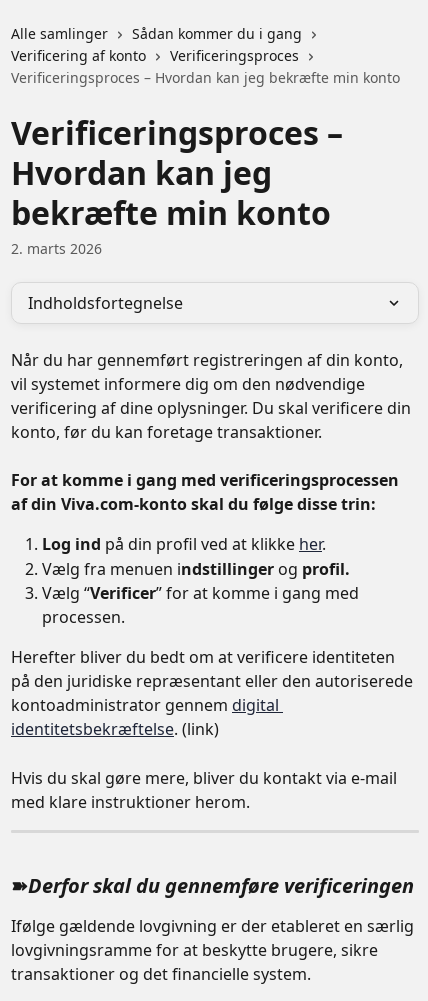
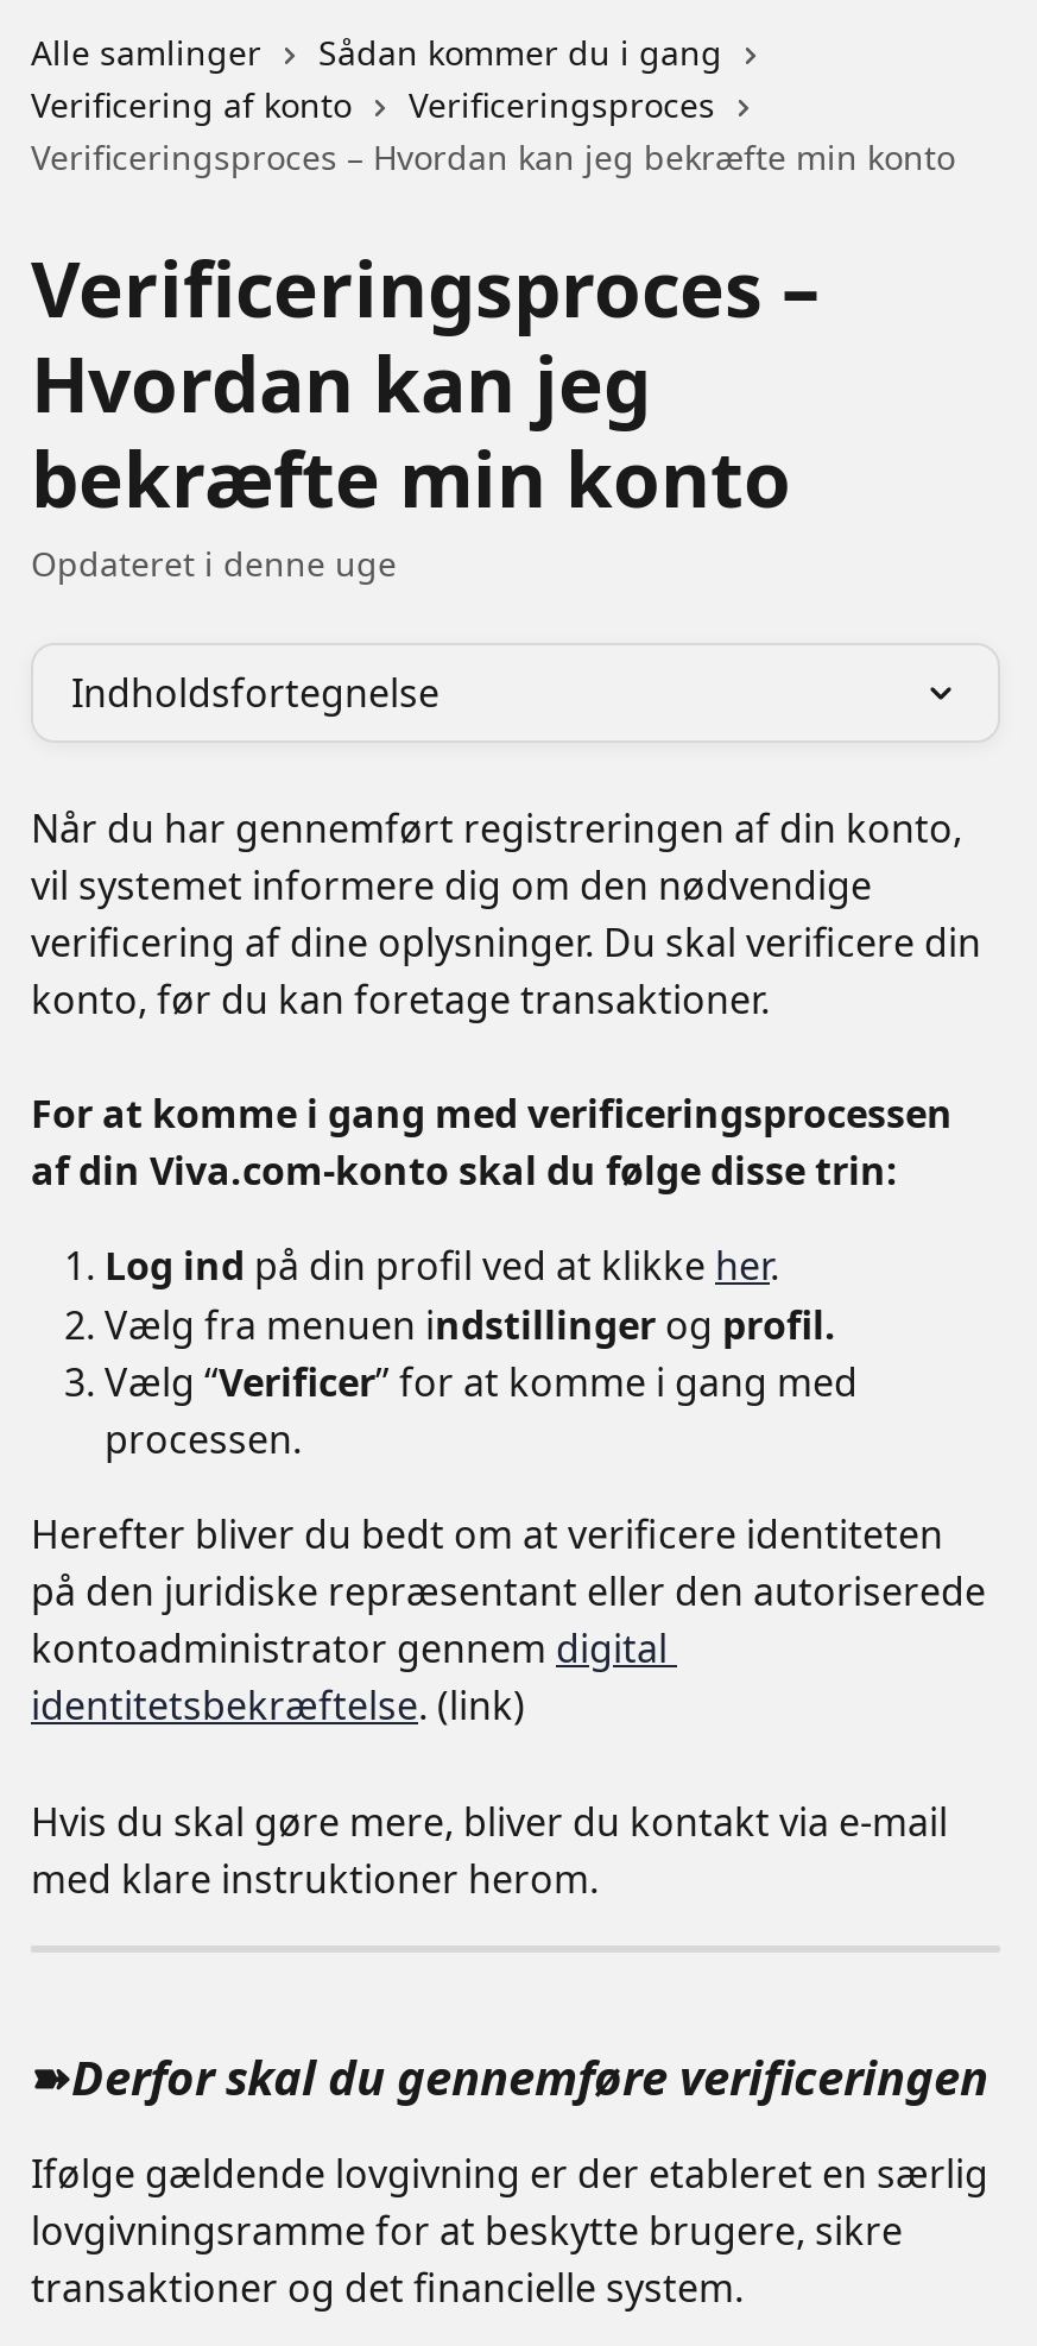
[11,239,102,258] 2. marts 2026 -> [31,541,397,586] Opdateret i denne uge

